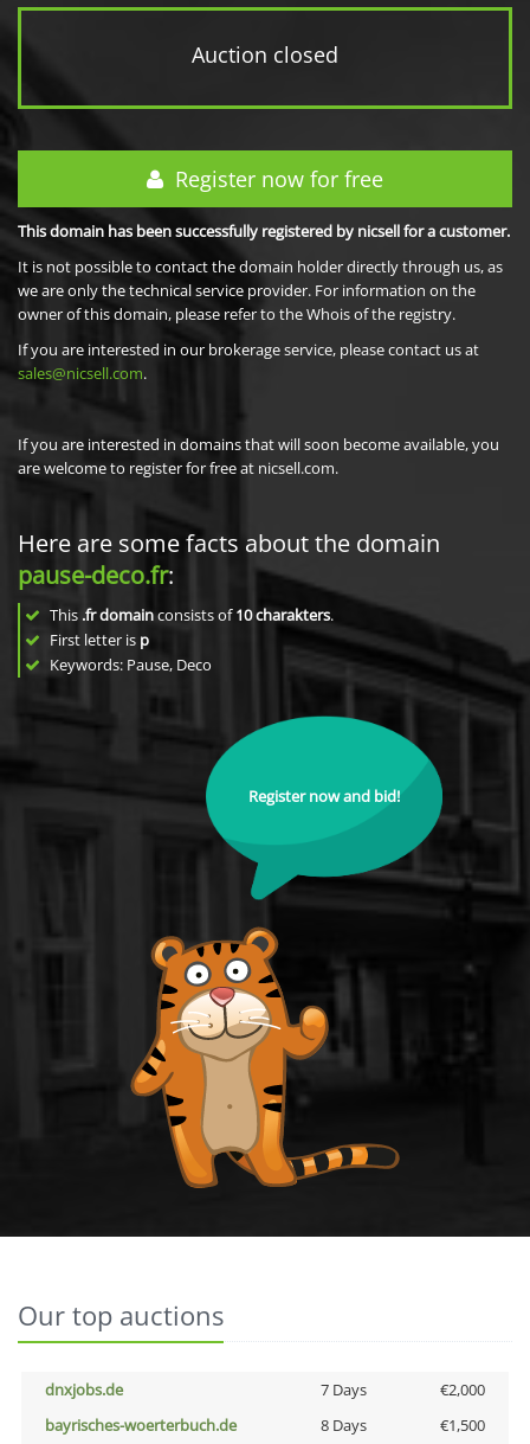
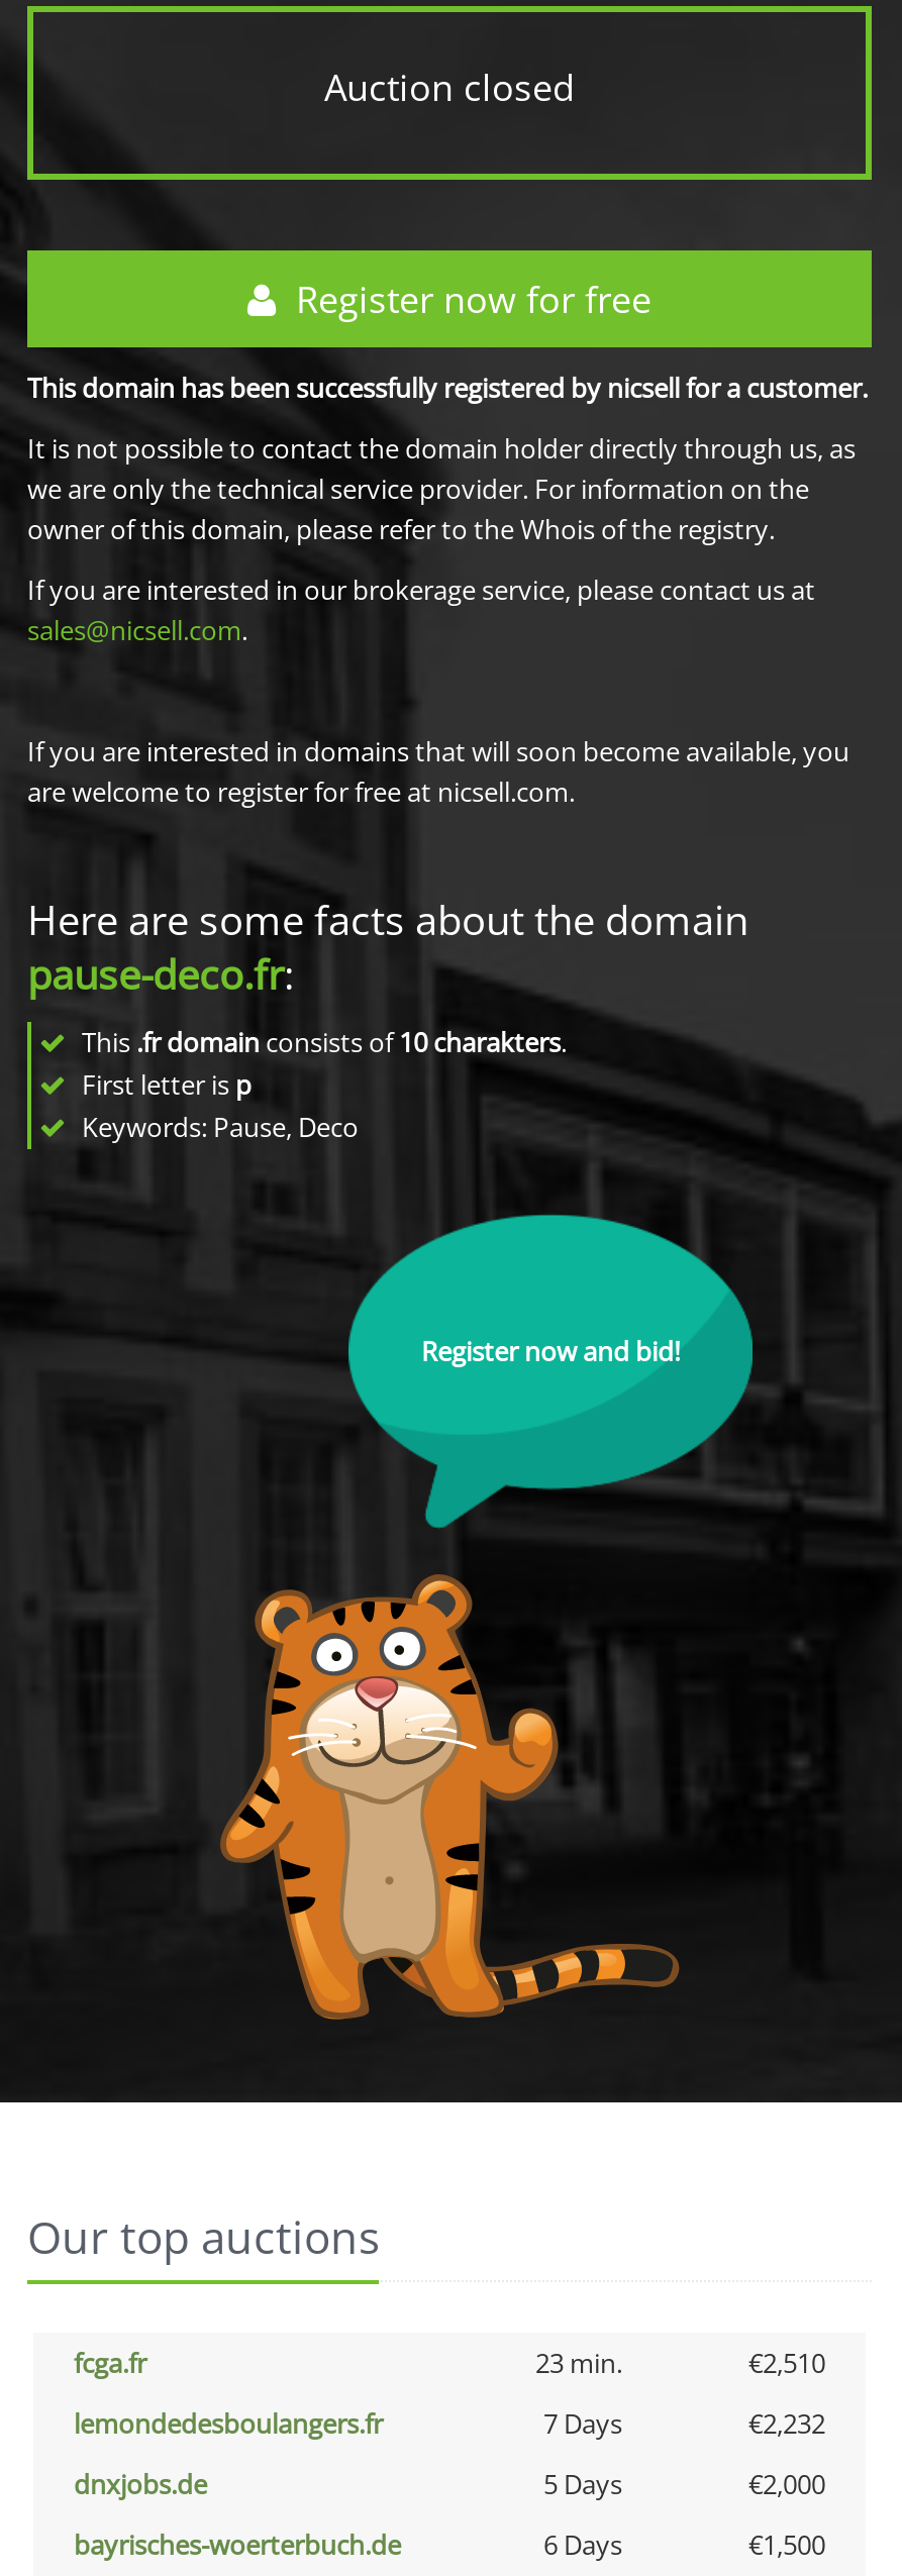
none -> [74,2345,825,2442] fcga.fr | 23 min. | €2,510 | lemondedesboulangers.fr | 7 Days | €2,232
[320,1379,366,1400] 7 Days -> [543,2466,622,2502] 5 Days
[320,1414,366,1436] 8 Days -> [543,2527,622,2563] 6 Days

